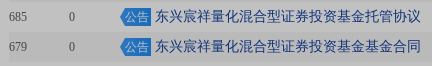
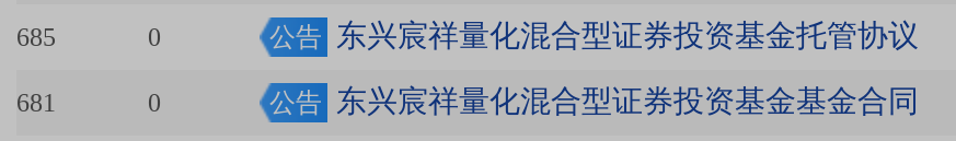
[9,40,27,54] 679 -> [16,87,56,118] 681

